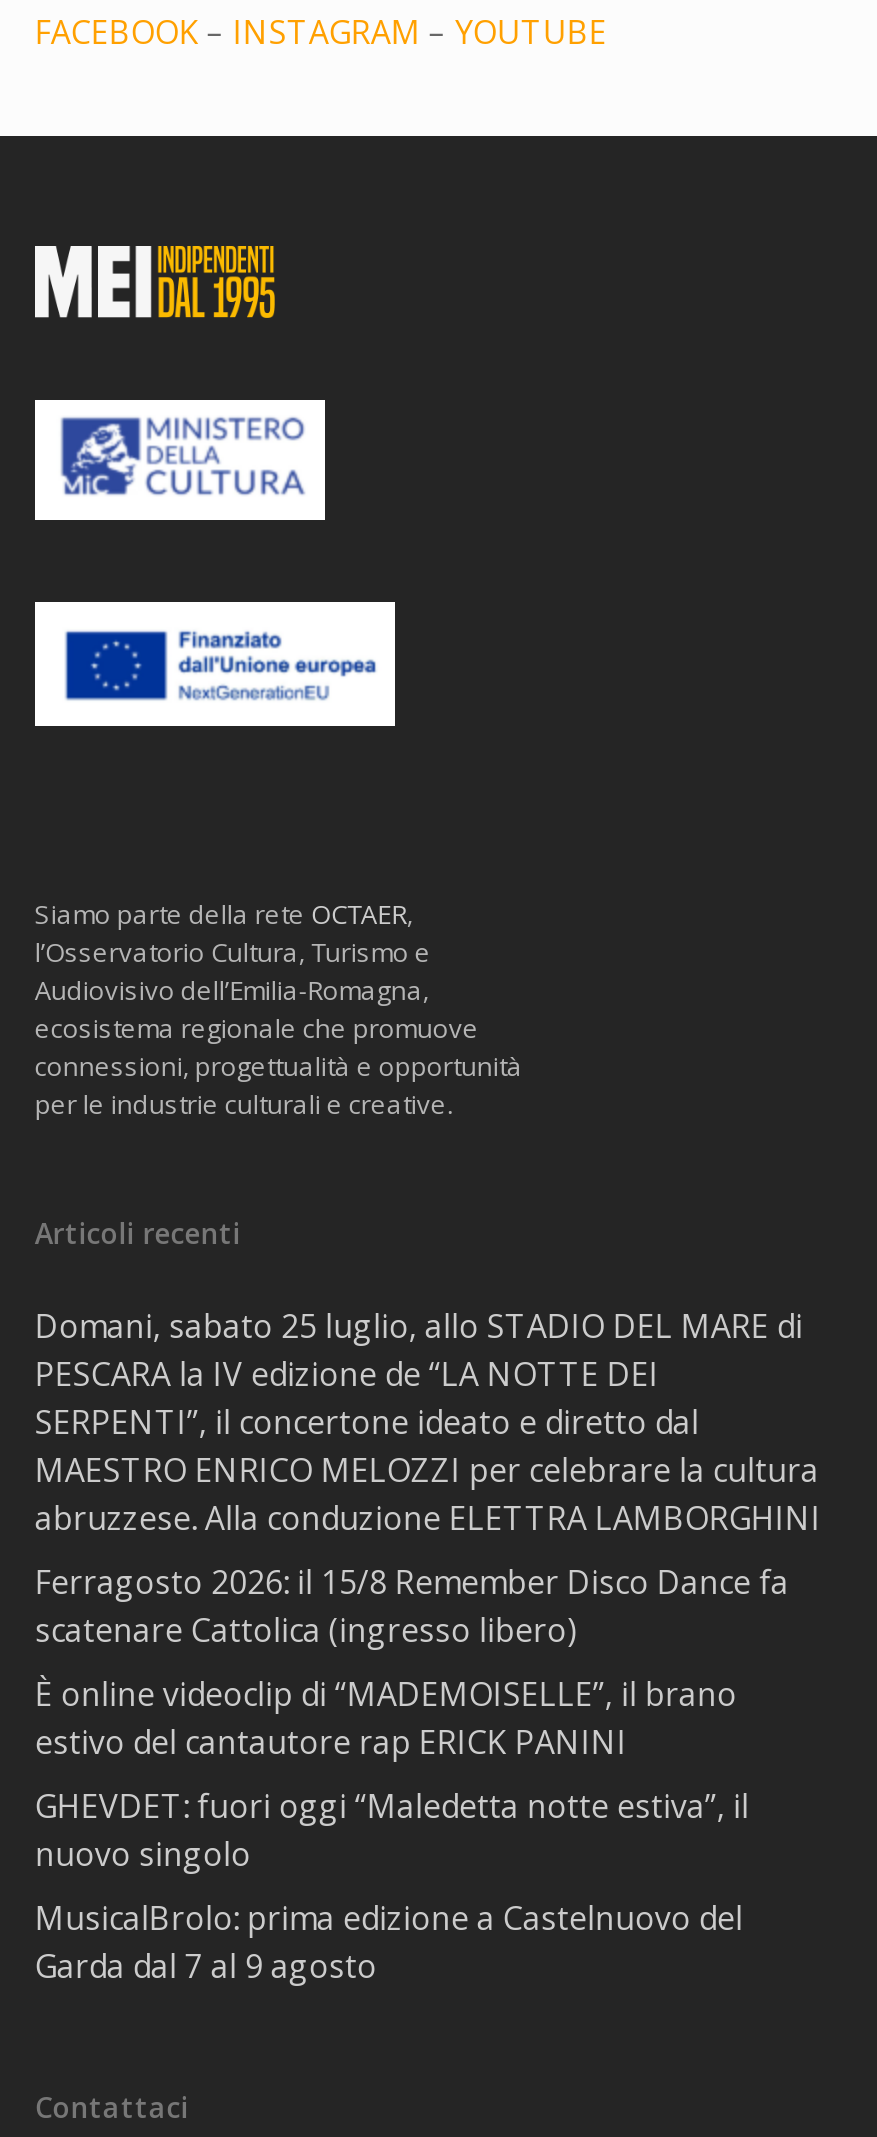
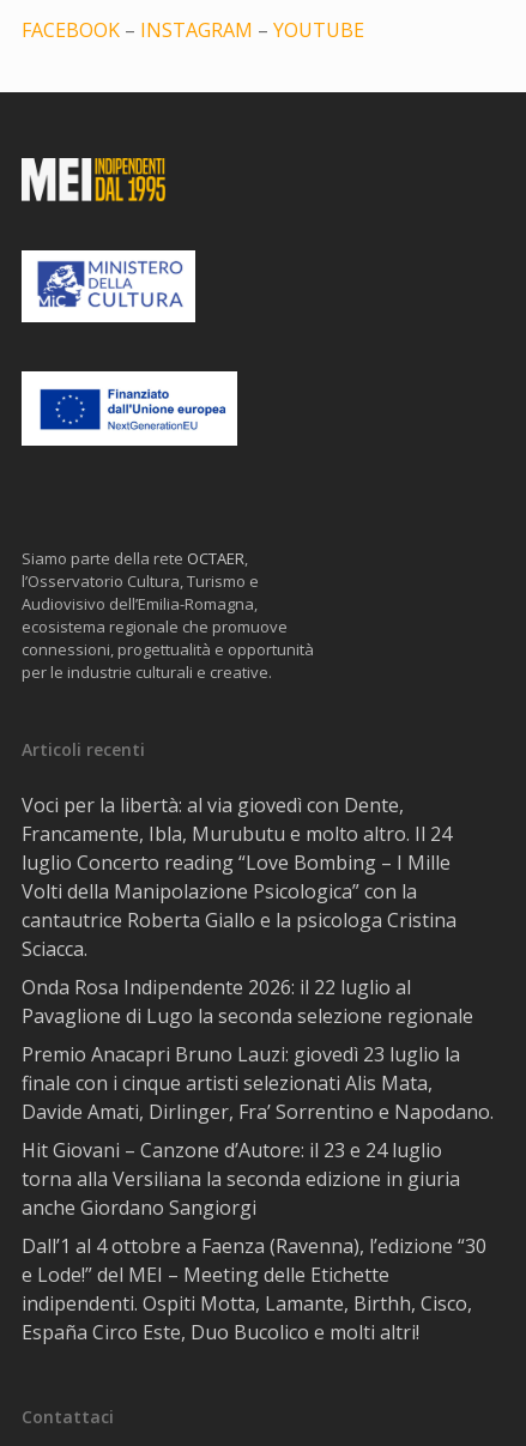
[35,1304,821,1540] Domani, sabato 25 luglio, allo STADIO DEL MARE di | PESCARA la IV edizione de “LA NOTTE DEI | SERPENTI”, il concertone ideato e diretto dal | MAESTRO ENRICO MELOZZI per celebrare la cultura | abruzzese. Alla conduzione ELETTRA LAMBORGHINI -> [21,792,456,962] Voci per la libertà: al via giovedì con Dente, | Francamente, Ibla, Murubutu e molto altro. Il 24 | luglio Concerto reading “Love Bombing – I Mille | Volti della Manipolazione Psicologica” con la | cantautrice Roberta Giallo e la psicologa Cristina | Sciacca.
[35,1560,789,1652] Ferragosto 2026: il 15/8 Remember Disco Dance fa | scatenare Cattolica (ingresso libero) -> [21,974,473,1029] Onda Rosa Indipendente 2026: il 22 luglio al | Pavaglione di Lugo la seconda selezione regionale
[35,1672,737,1764] È online videoclip di “MADEMOISELLE”, il brano | estivo del cantautore rap ERICK PANINI -> [21,1041,494,1125] Premio Anacapri Bruno Lauzi: giovedì 23 luglio la | finale con i cinque artisti selezionati Alis Mata, | Davide Amati, Dirlinger, Fra’ Sorrentino e Napodano.
[35,1784,749,1876] GHEVDET: fuori oggi “Maledetta notte estiva”, il | nuovo singolo -> [21,1137,460,1221] Hit Giovani – Canzone d’Autore: il 23 e 24 luglio | torna alla Versiliana la seconda edizione in giuria | anche Giordano Sangiorgi
[35,1896,743,1988] MusicalBrolo: prima edizione a Castelnuovo del | Garda dal 7 al 9 agosto -> [21,1233,486,1346] Dall’1 al 4 ottobre a Faenza (Ravenna), l’edizione “30 | e Lode!” del MEI – Meeting delle Etichette | indipendenti. Ospiti Motta, Lamante, Birthh, Cisco, | España Circo Este, Duo Bucolico e molti altri!

